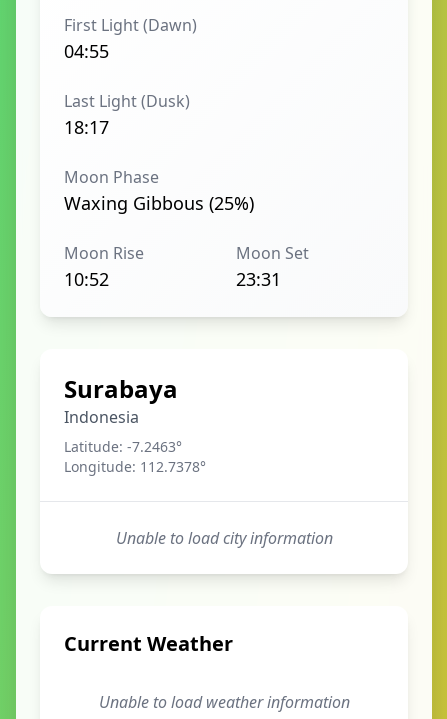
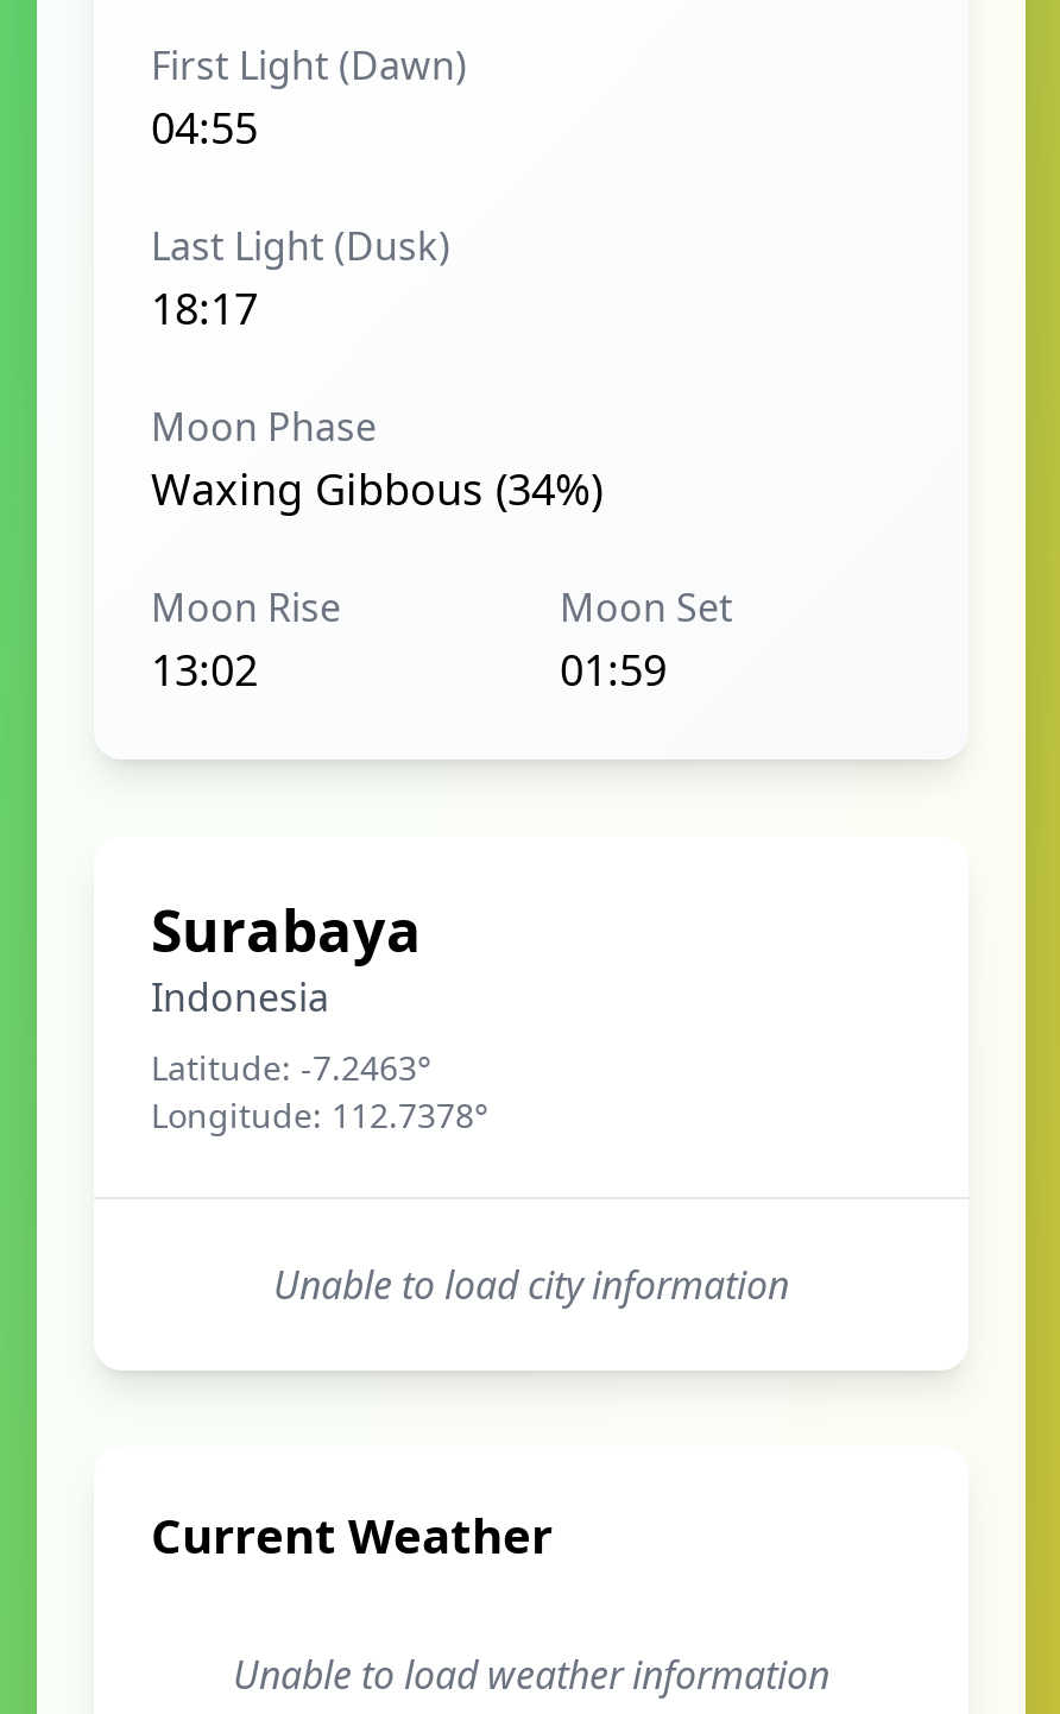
[64,191,254,215] Waxing Gibbous (25%) -> [151,460,602,517] Waxing Gibbous (34%)
[64,267,109,291] 10:52 -> [151,641,258,698] 13:02
[236,267,281,291] 23:31 -> [560,641,667,698] 01:59

